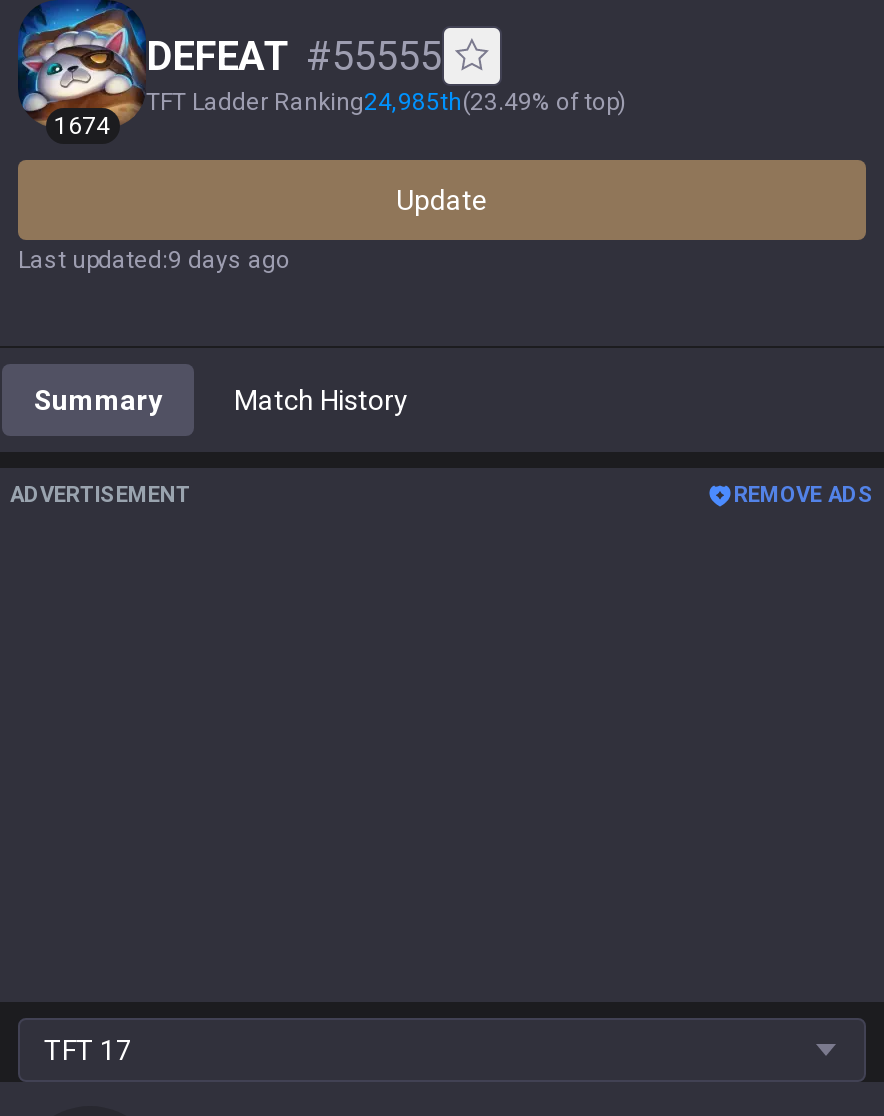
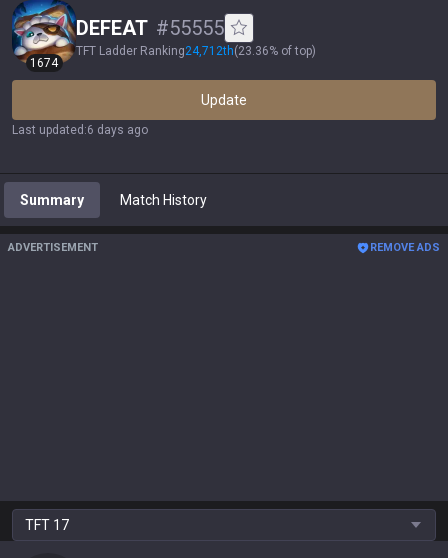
[146,88,626,116] TFT Ladder Ranking24,985th(23.49% of top) -> [76,44,316,58] TFT Ladder Ranking24,712th(23.36% of top)
[18,246,290,274] Last updated:9 days ago -> [12,123,148,137] Last updated:6 days ago

